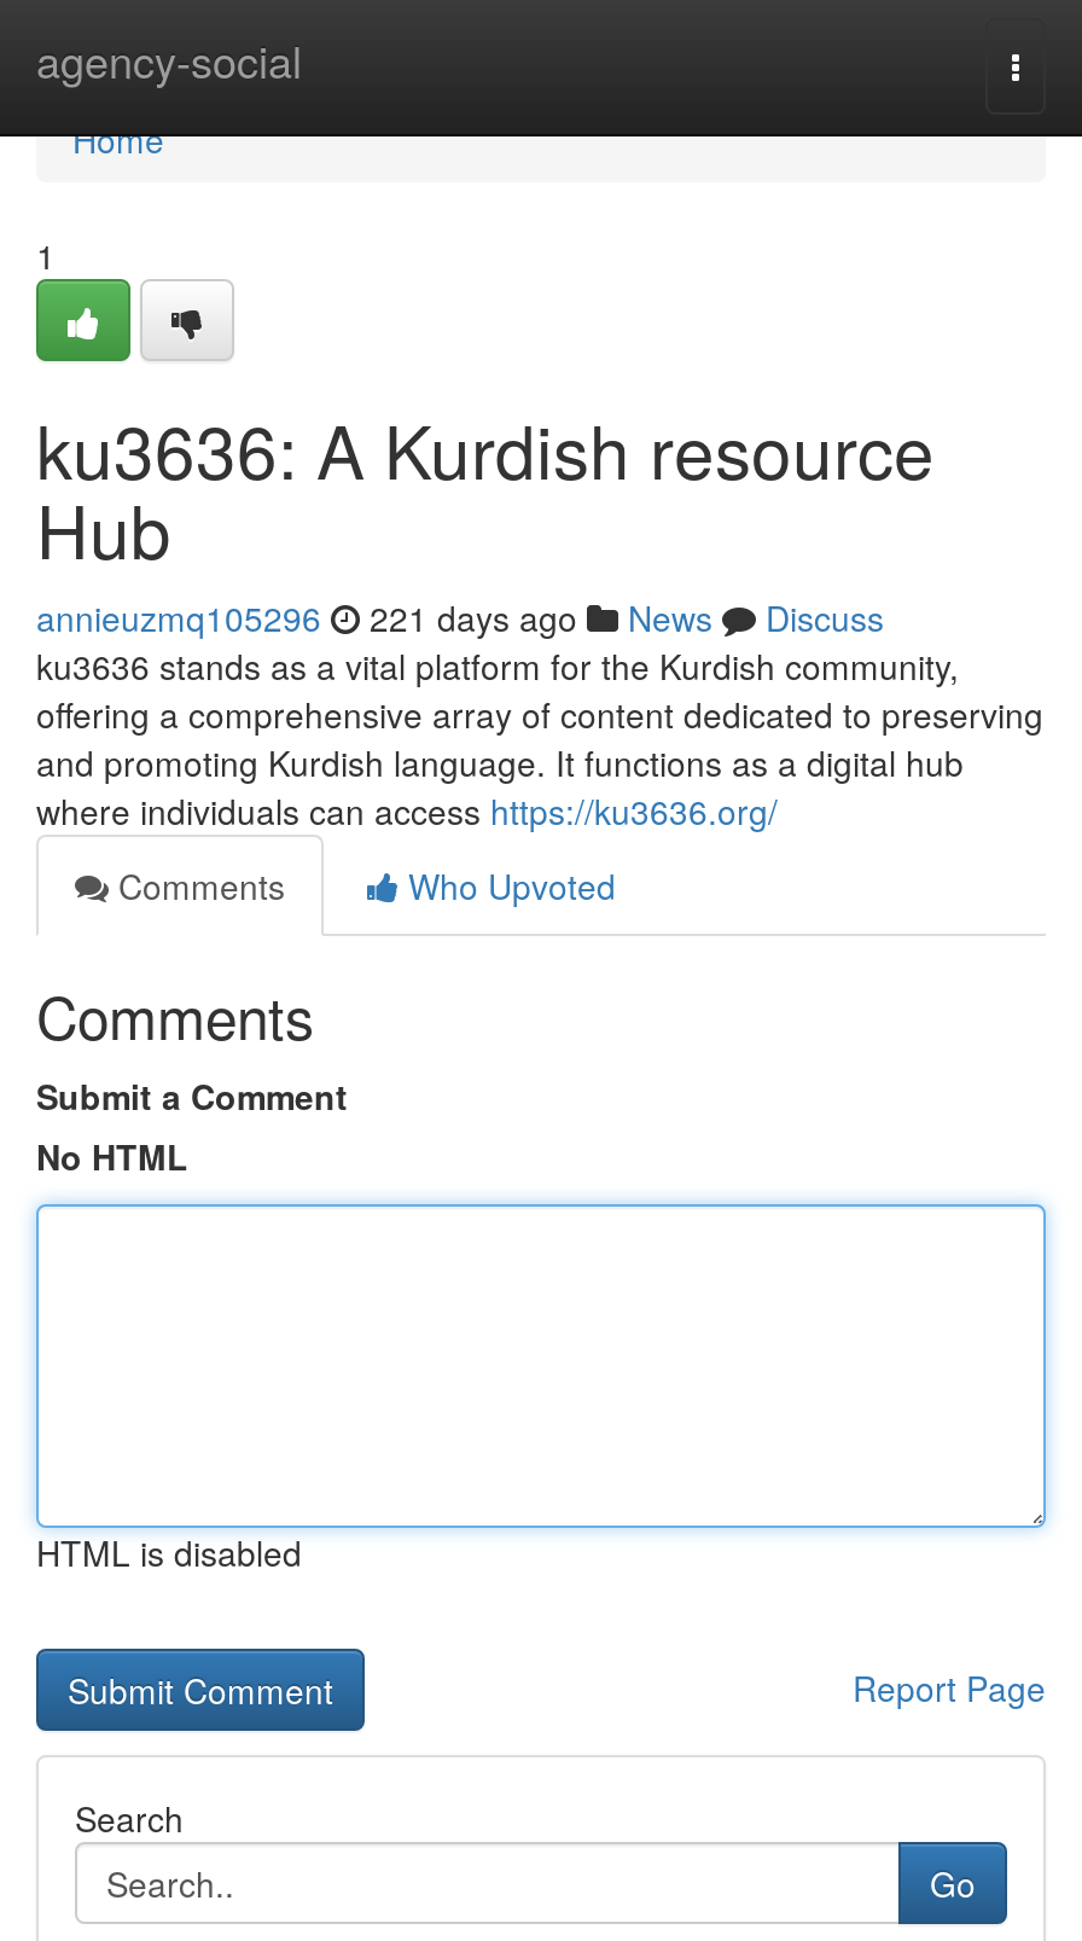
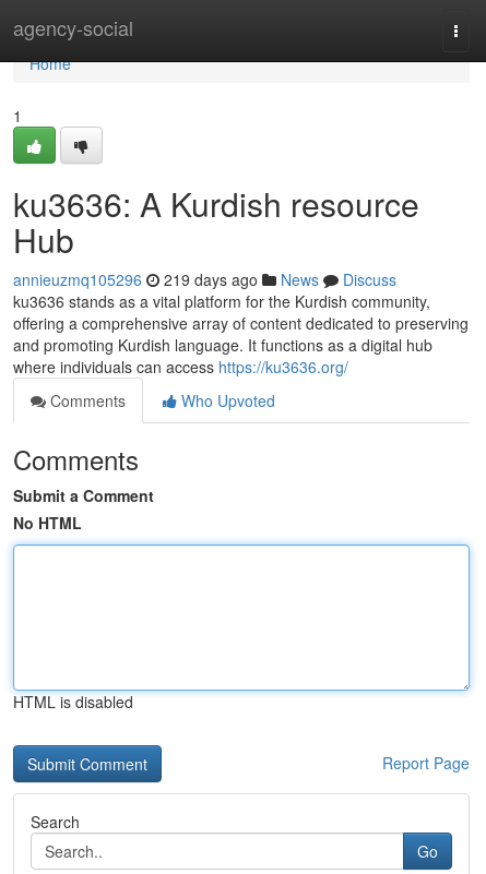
[36,593,884,641] annieuzmq105296 221 days ago News Discuss -> [13,268,396,290] annieuzmq105296 219 days ago News Discuss

